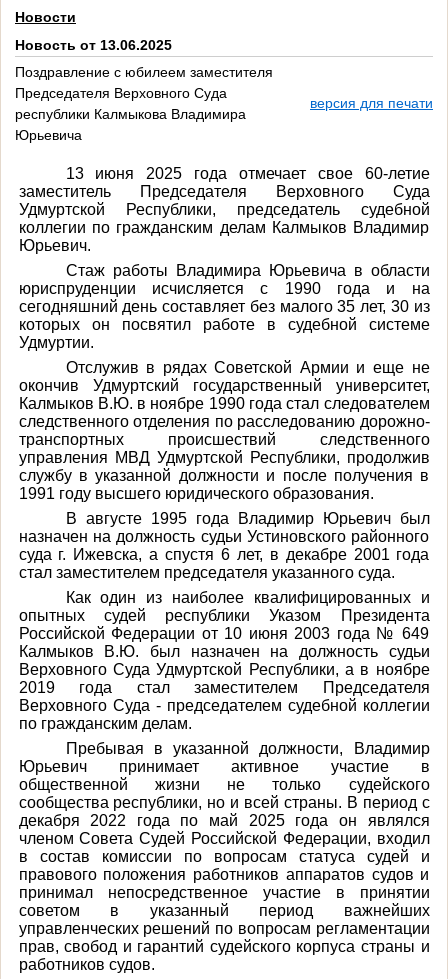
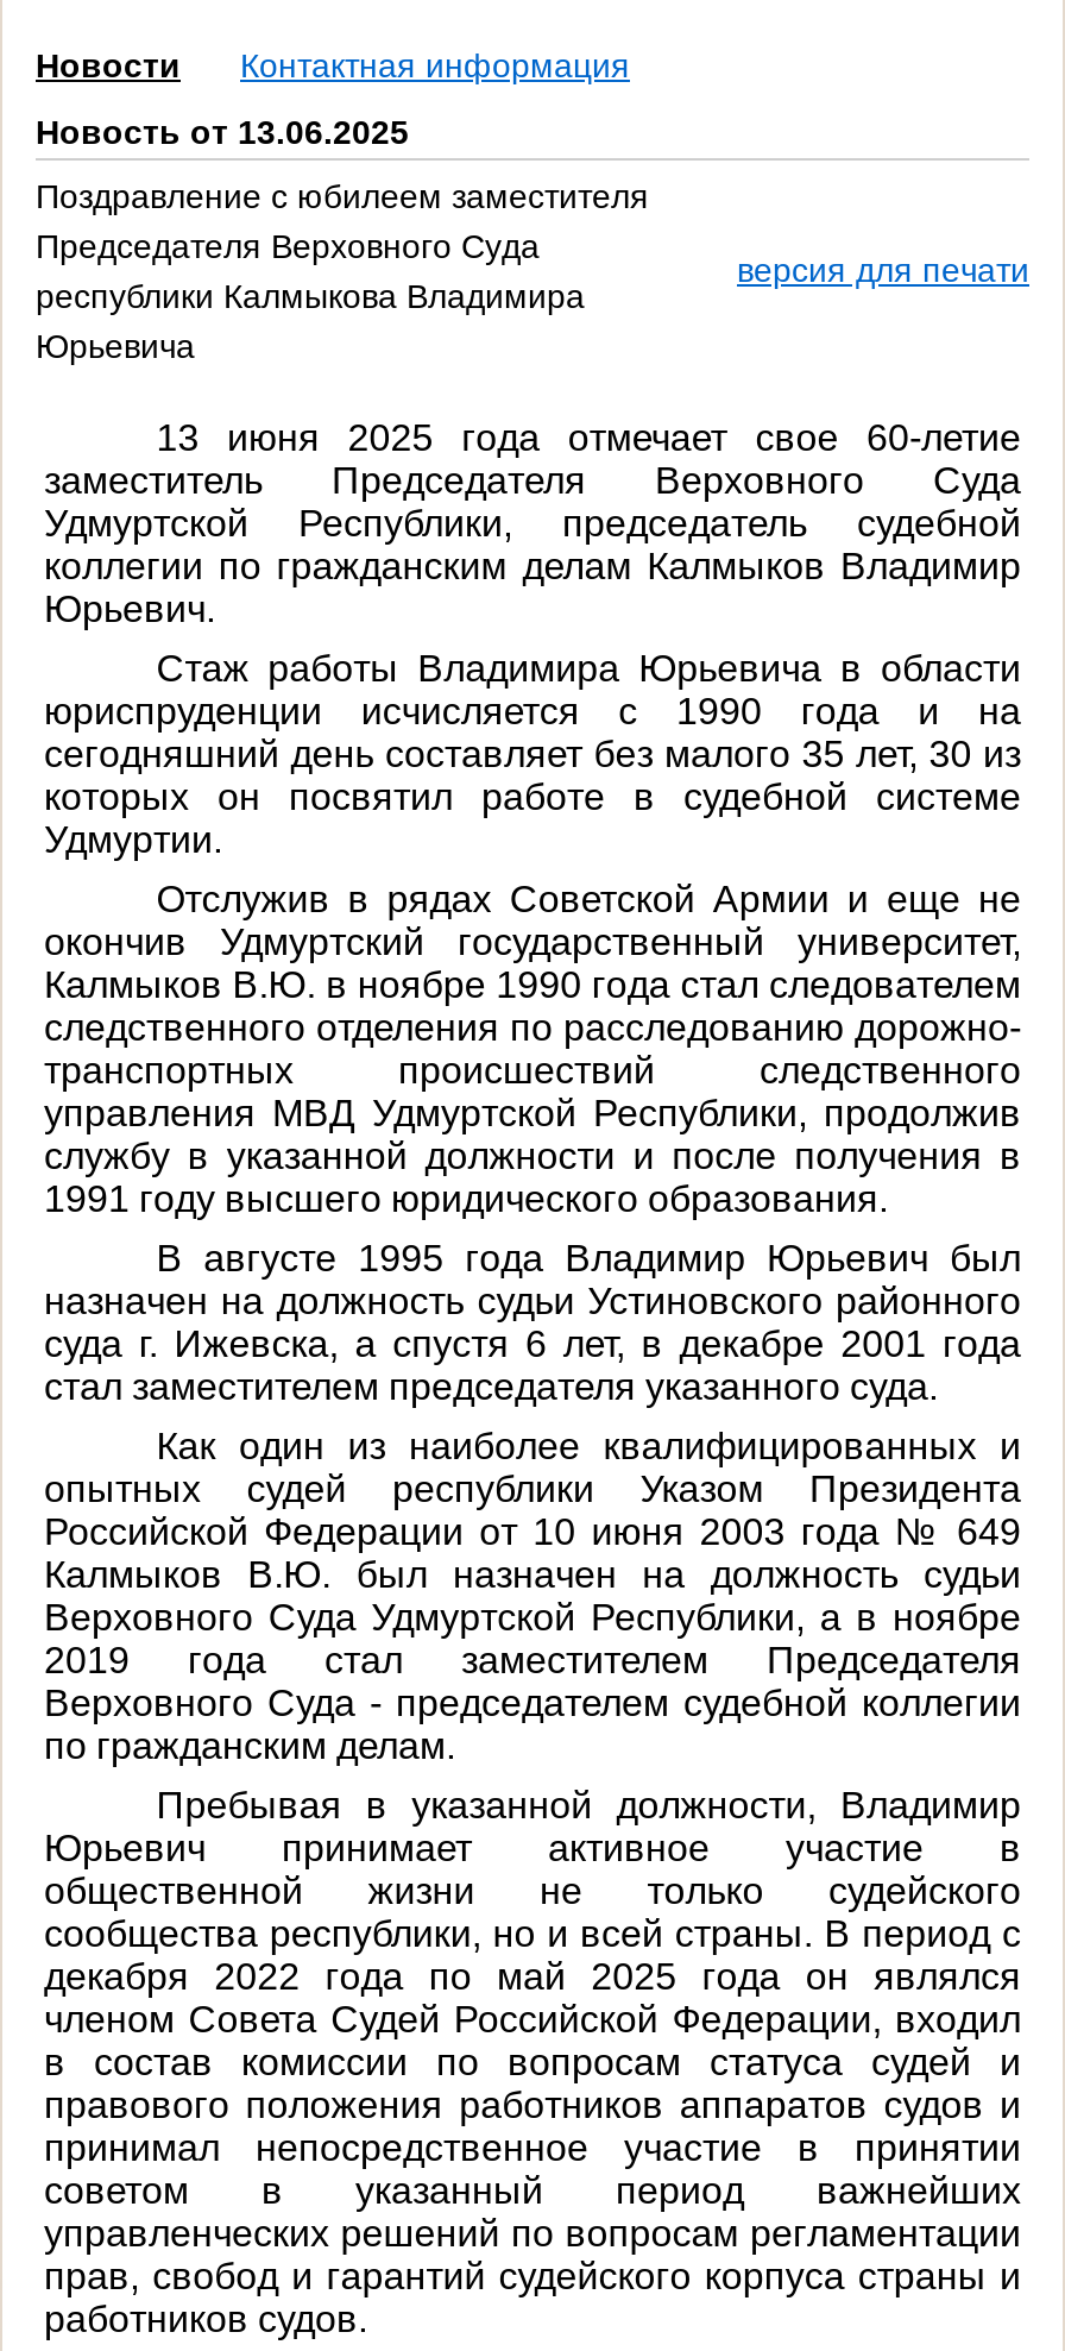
none -> [240,47,630,85] Контактная информация

